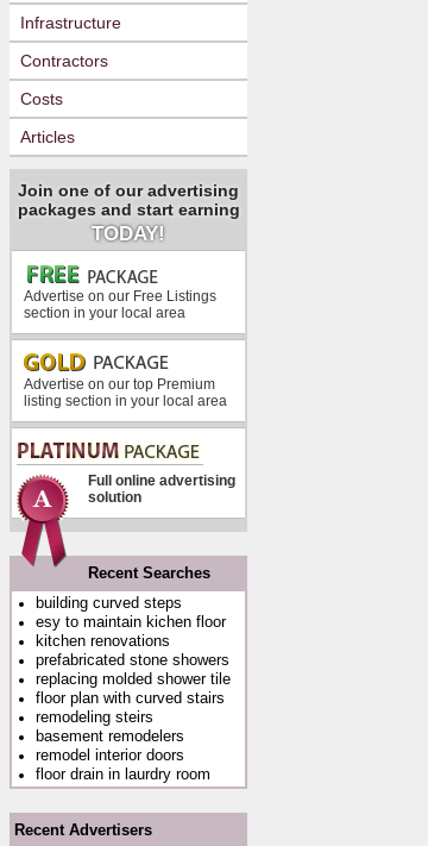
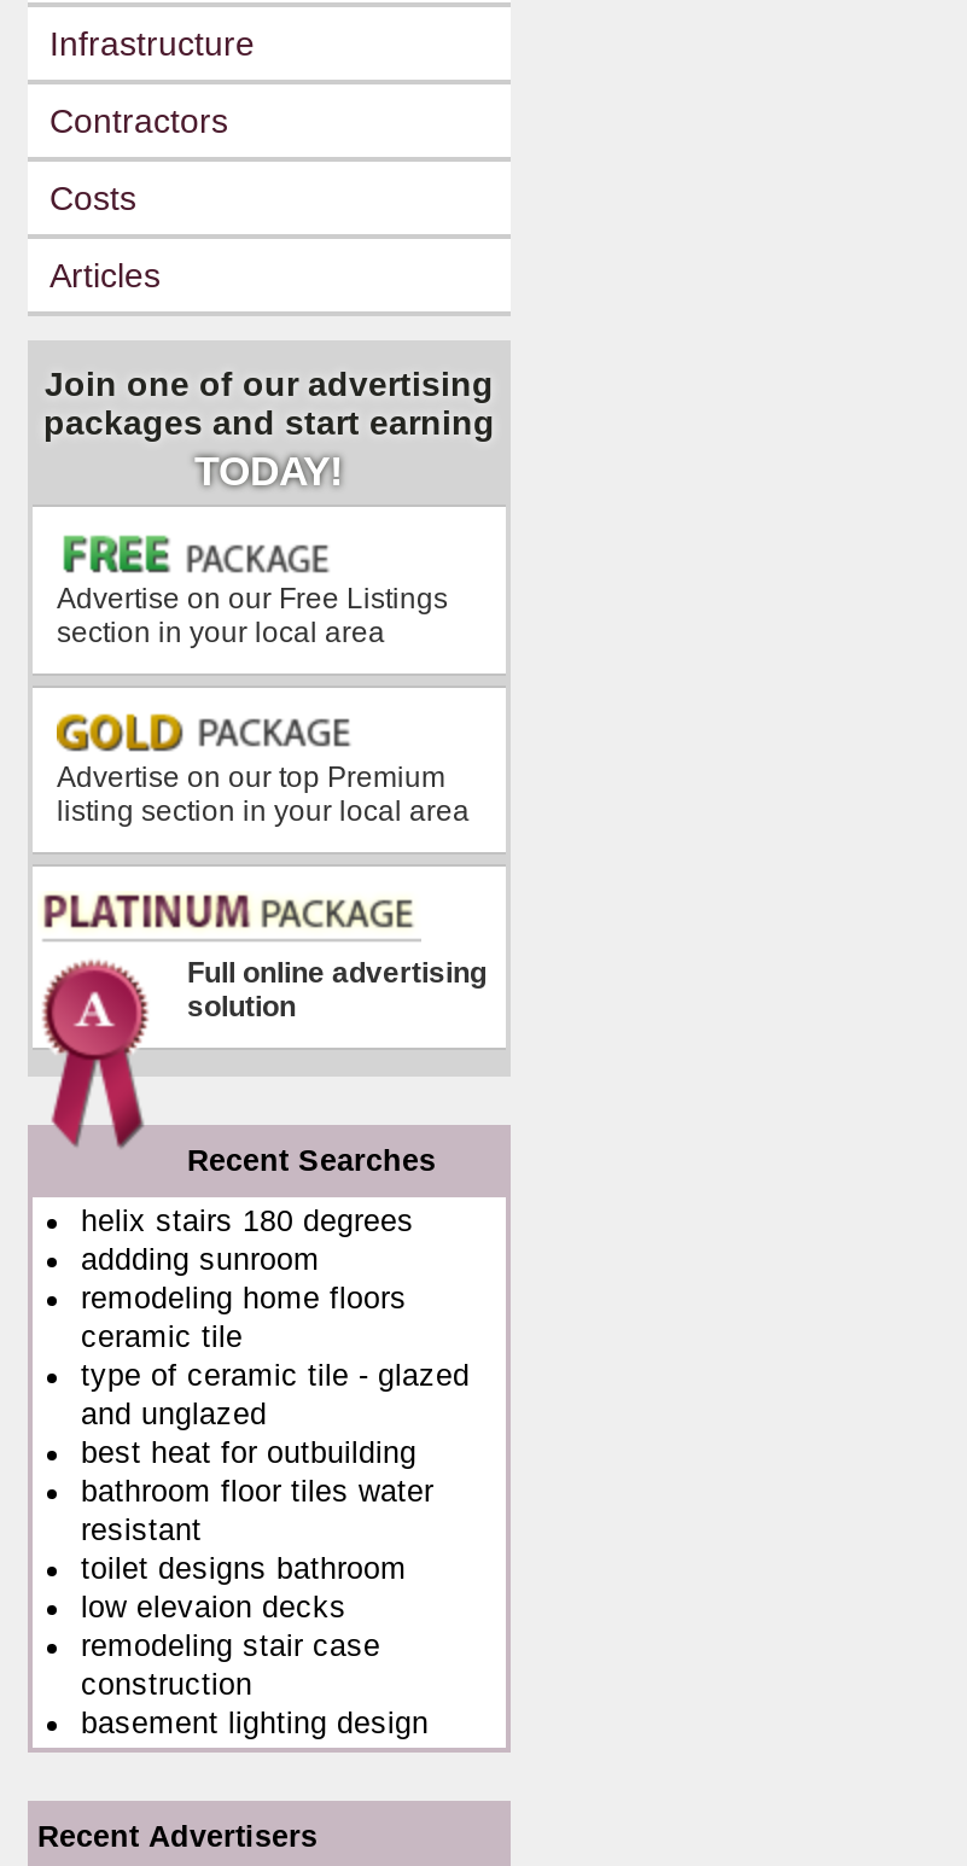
[36,595,231,783] building curved steps | esy to maintain kichen floor | kitchen renovations | prefabricated stone showers | replacing molded shower tile | floor plan with curved stairs | remodeling steirs | basement remodelers | remodel interior doors | floor drain in laurdry room -> [81,1205,470,1740] helix stairs 180 degrees | addding sunroom | remodeling home floors | ceramic tile | type of ceramic tile - glazed | and unglazed | best heat for outbuilding | bathroom floor tiles water | resistant | toilet designs bathroom | low elevaion decks | remodeling stair case | construction | basement lighting design

